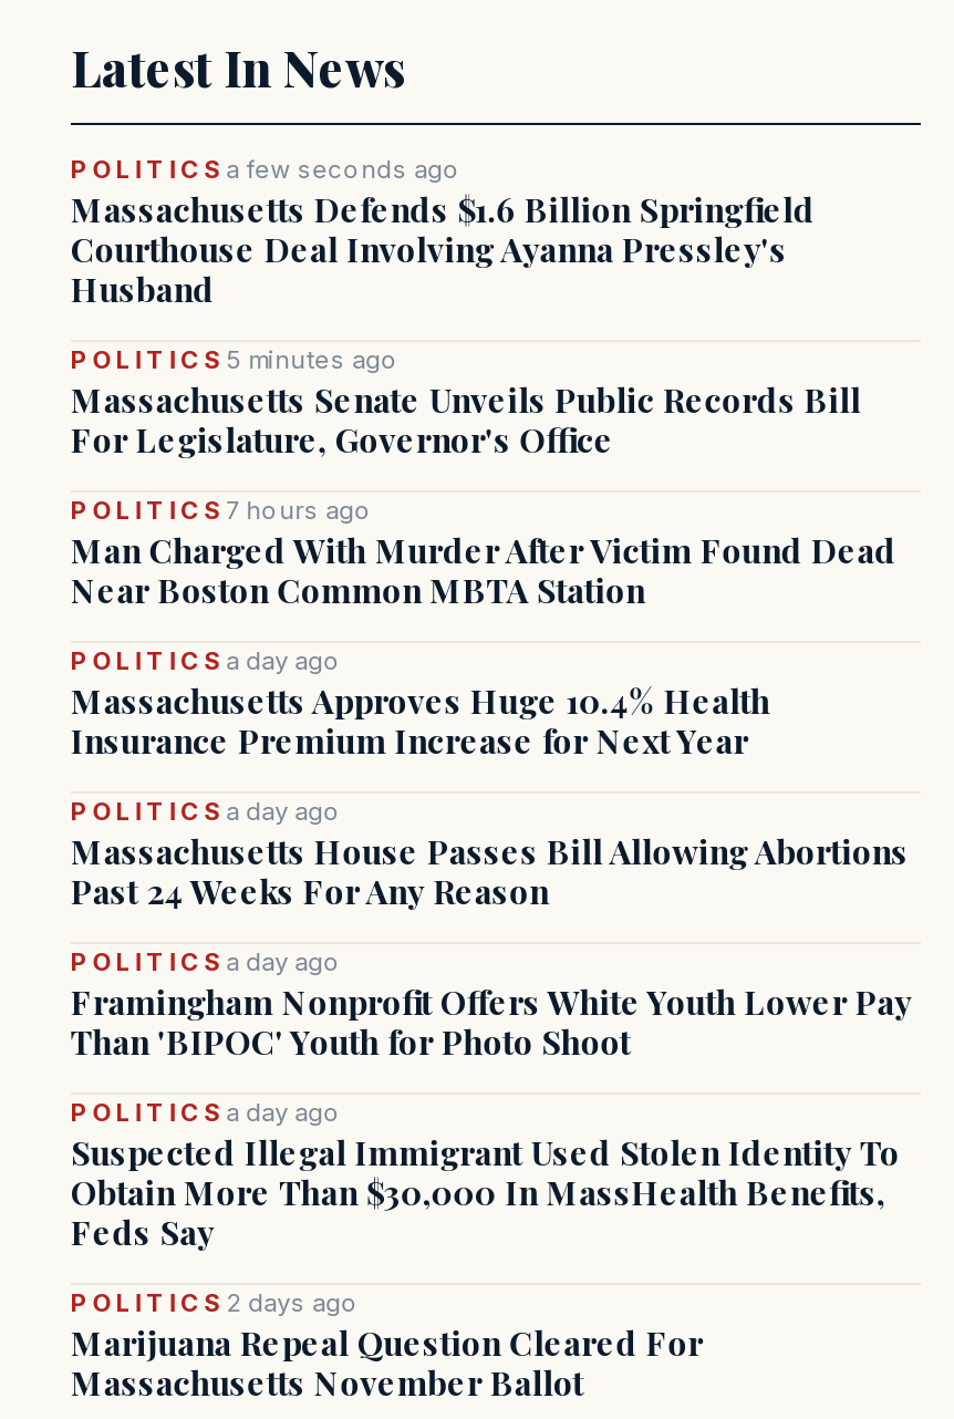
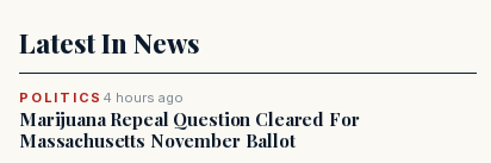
[71,154,912,1318] POLITICS a few seconds ago | Massachusetts Defends $1.6 Billion Springfield | Courthouse Deal Involving Ayanna Pressley's | Husband | POLITICS 5 minutes ago | Massachusetts Senate Unveils Public Records Bill | For Legislature, Governor's Office | POLITICS 7 hours ago | Man Charged With Murder After Victim Found Dead | Near Boston Common MBTA Station | POLITICS a day ago | Massachusetts Approves Huge 10.4% Health | Insurance Premium Increase for Next Year | POLITICS a day ago | Massachusetts House Passes Bill Allowing Abortions | Past 24 Weeks For Any Reason | POLITICS a day ago | Framingham Nonprofit Offers White Youth Lower Pay | Than 'BIPOC' Youth for Photo Shoot | POLITICS a day ago | Suspected Illegal Immigrant Used Stolen Identity To | Obtain More Than $30,000 In MassHealth Benefits, | Feds Say | POLITICS 2 days ago -> [19,89,184,106] POLITICS 4 hours ago

